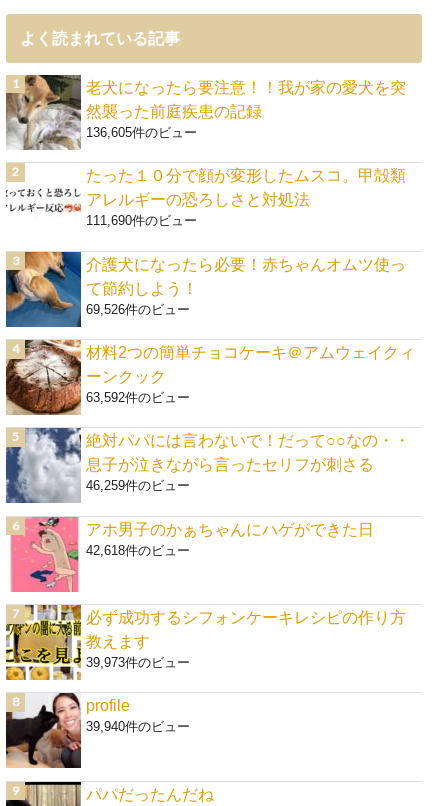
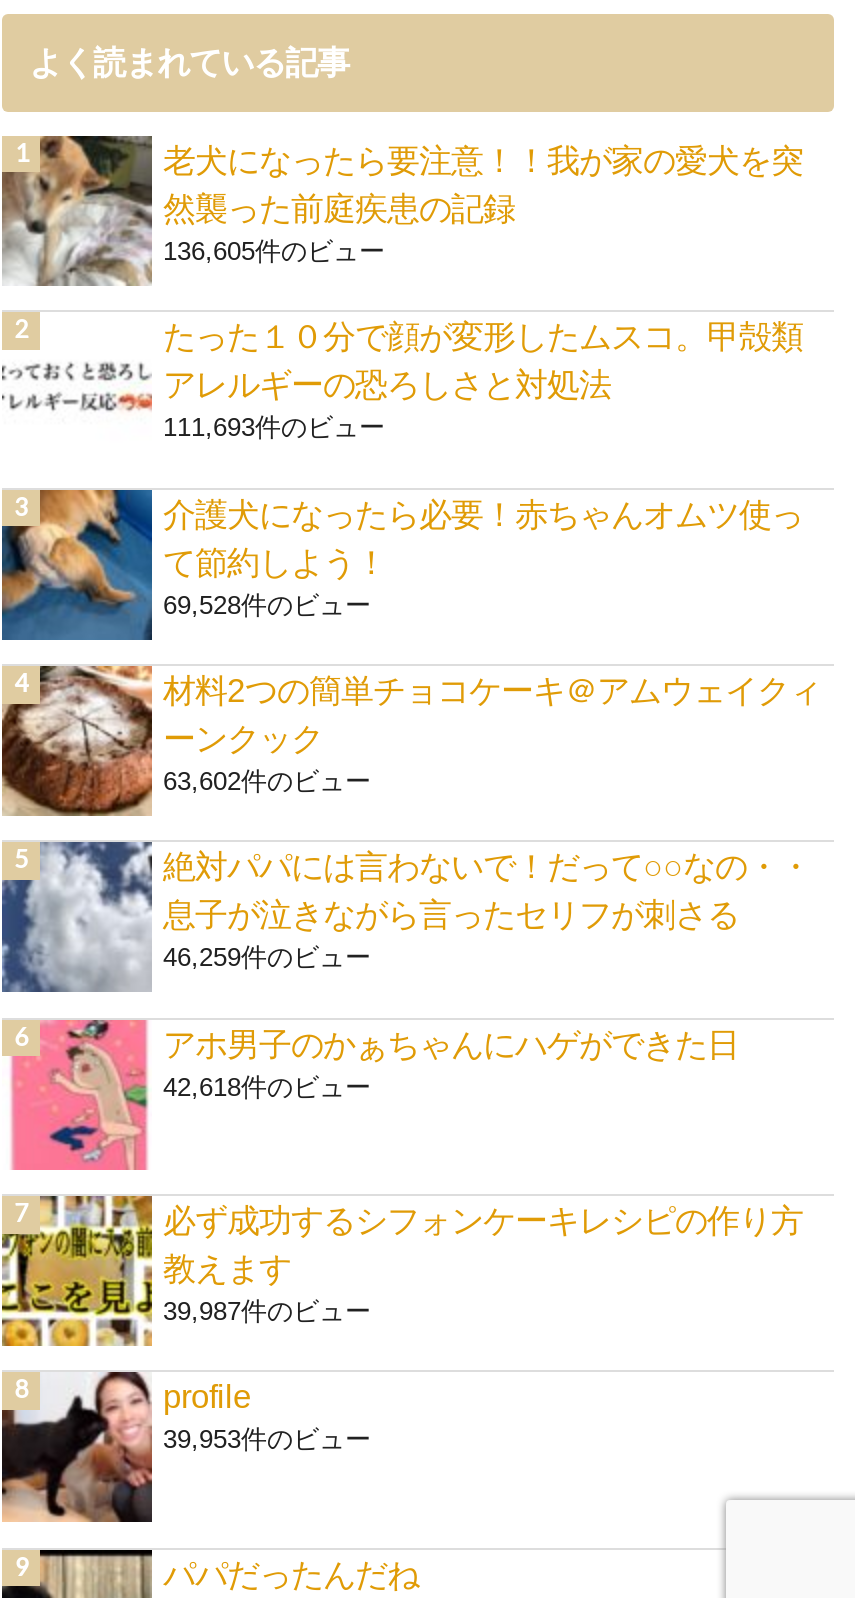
[86,213,197,228] 111,690件のビュー -> [163,413,385,443] 111,693件のビュー
[86,302,190,317] 69,526件のビュー -> [163,589,371,619] 69,528件のビュー
[86,390,190,405] 63,592件のビュー -> [163,766,371,796] 63,602件のビュー
[86,655,190,670] 39,973件のビュー -> [163,1296,371,1326] 39,987件のビュー
[86,719,190,734] 39,940件のビュー -> [163,1425,371,1455] 39,953件のビュー

